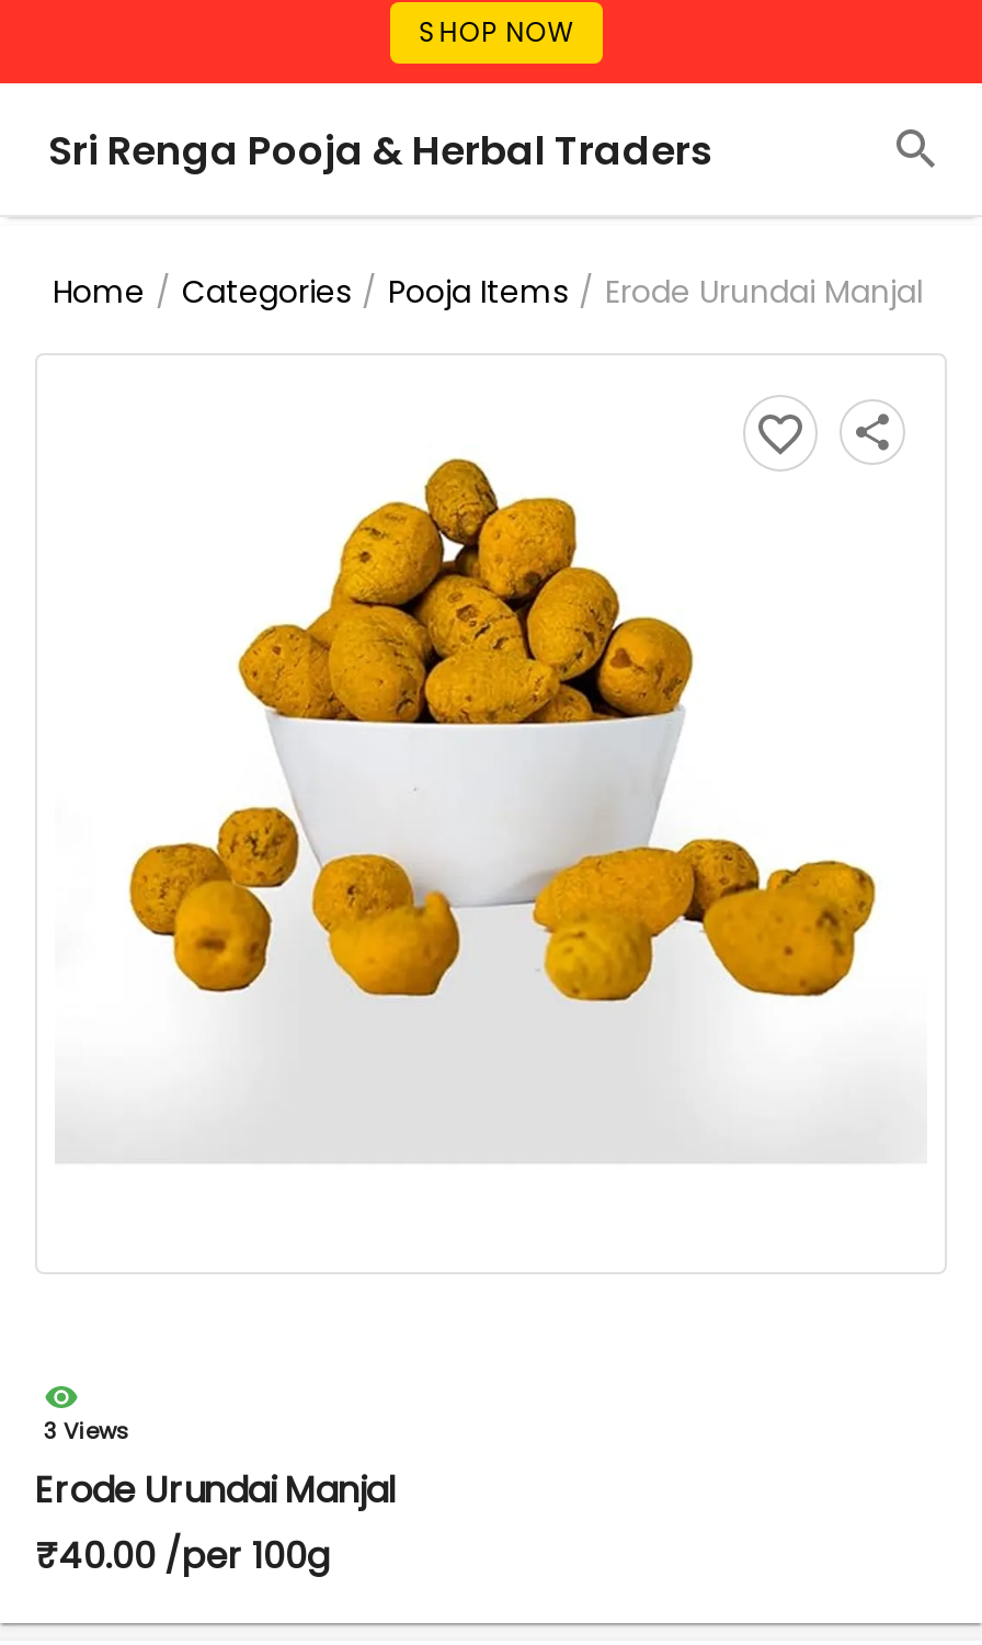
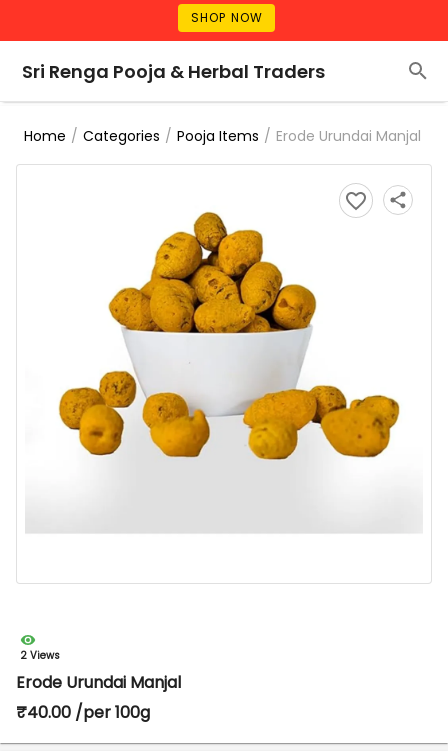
[44,1415,129,1448] 3 Views -> [20,648,60,663] 2 Views

